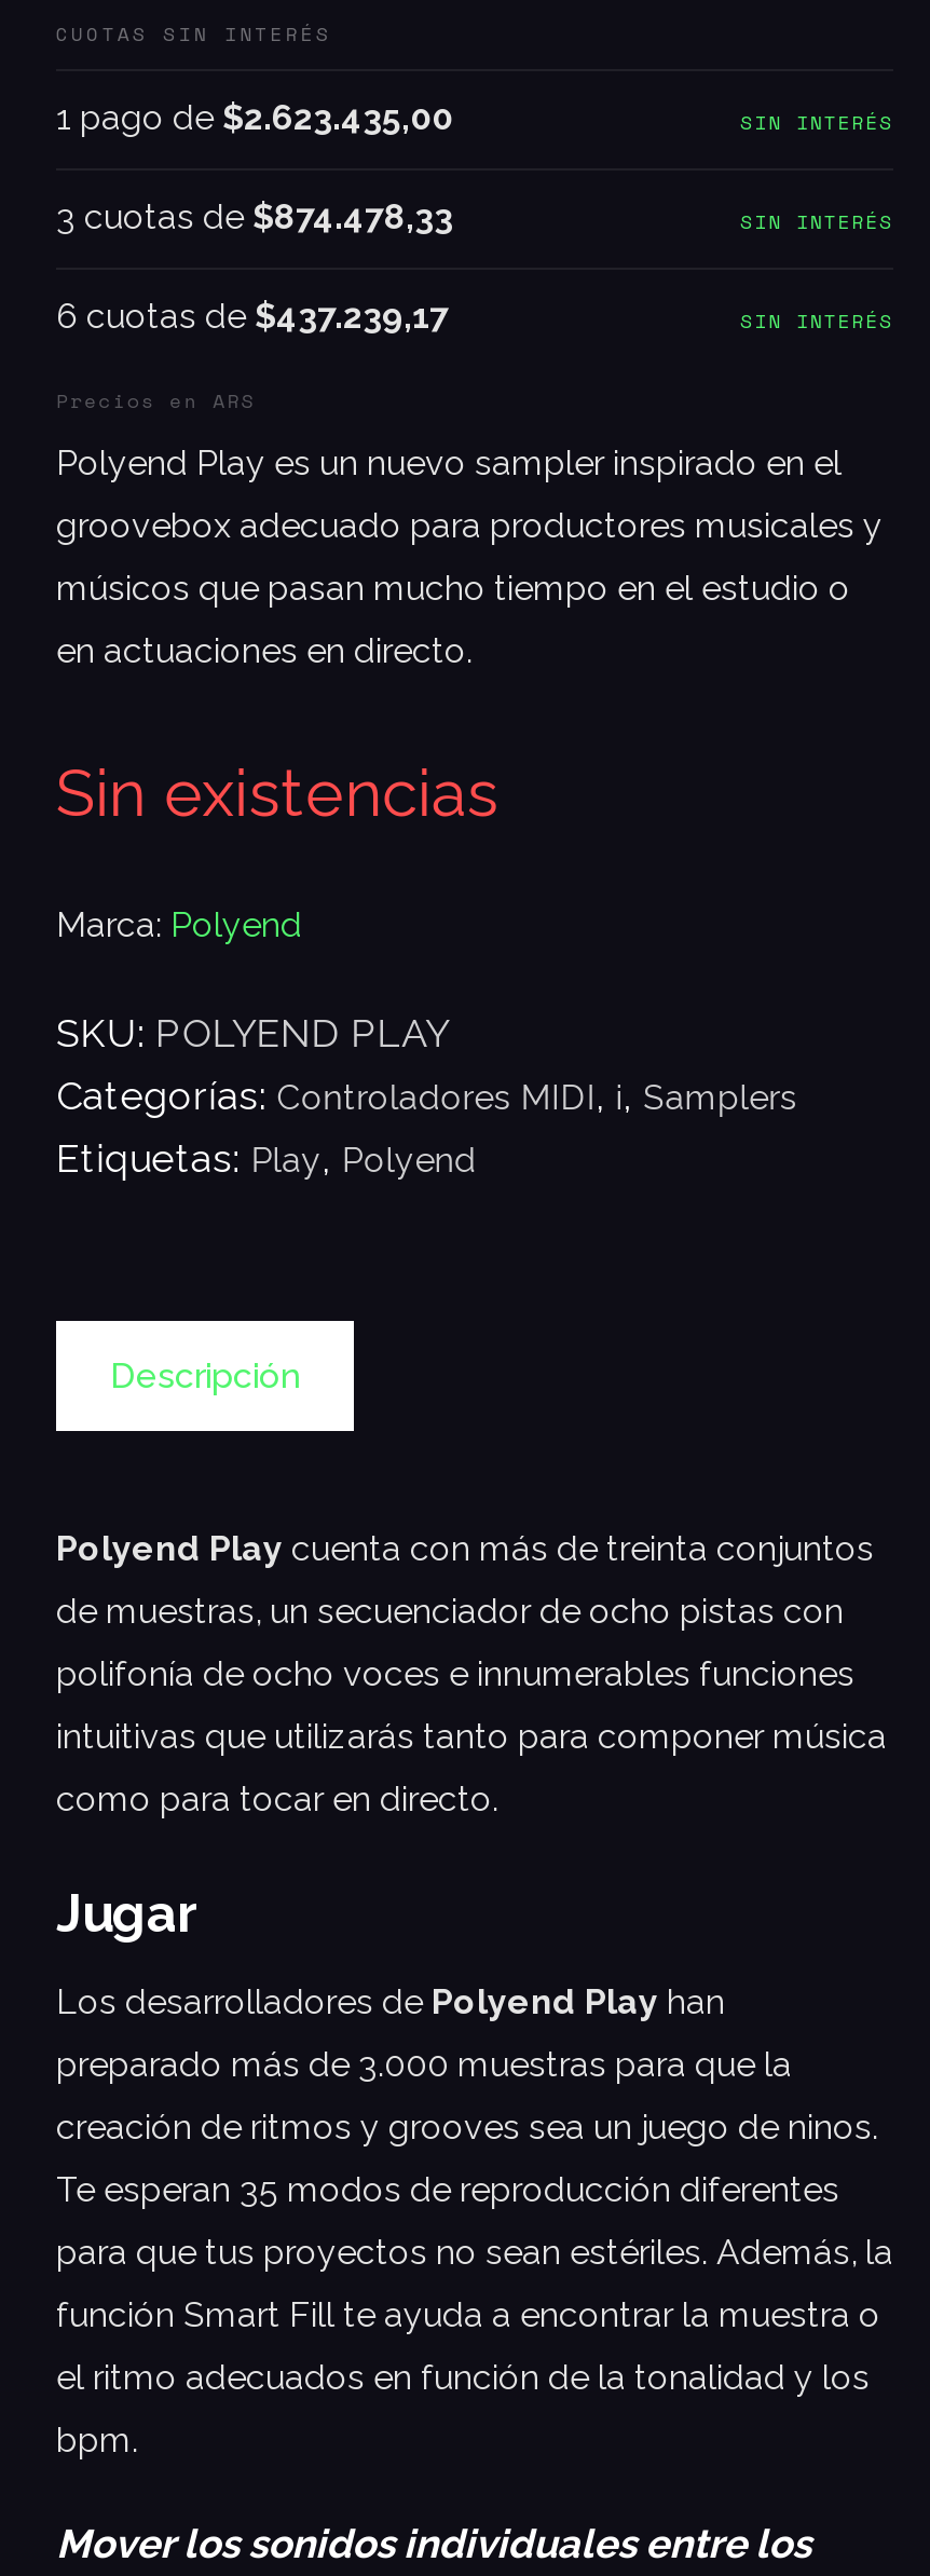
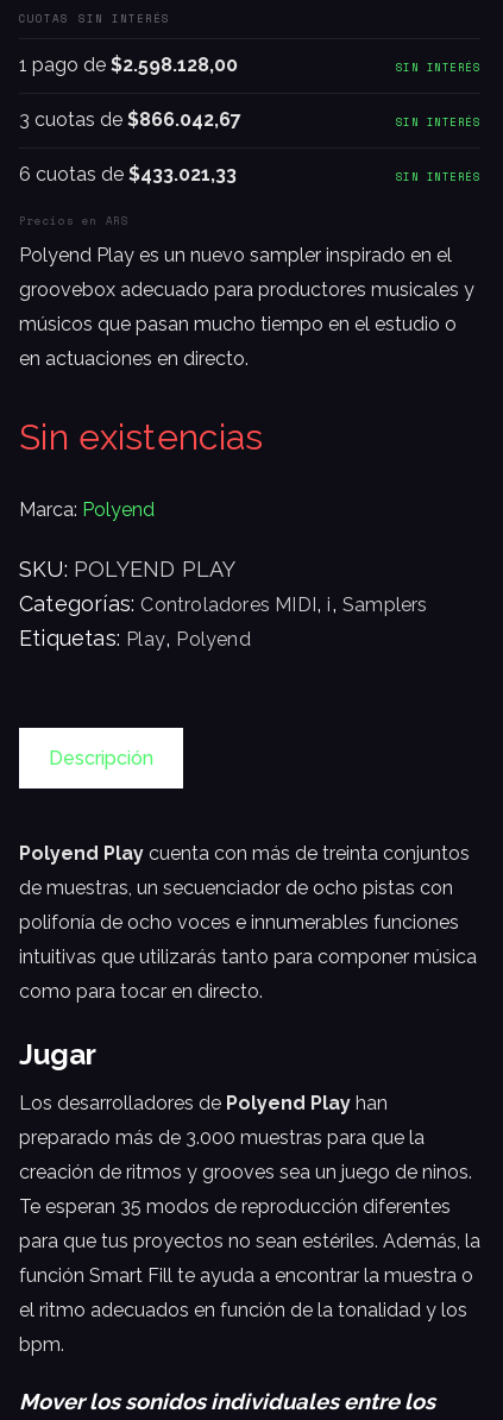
[56,97,453,138] 1 pago de $2.623.435,00 -> [19,54,238,76] 1 pago de $2.598.128,00
[56,196,453,237] 3 cuotas de $874.478,33 -> [19,108,241,131] 3 cuotas de $866.042,67
[56,296,449,337] 6 cuotas de $437.239,17 -> [19,163,237,186] 6 cuotas de $433.021,33

